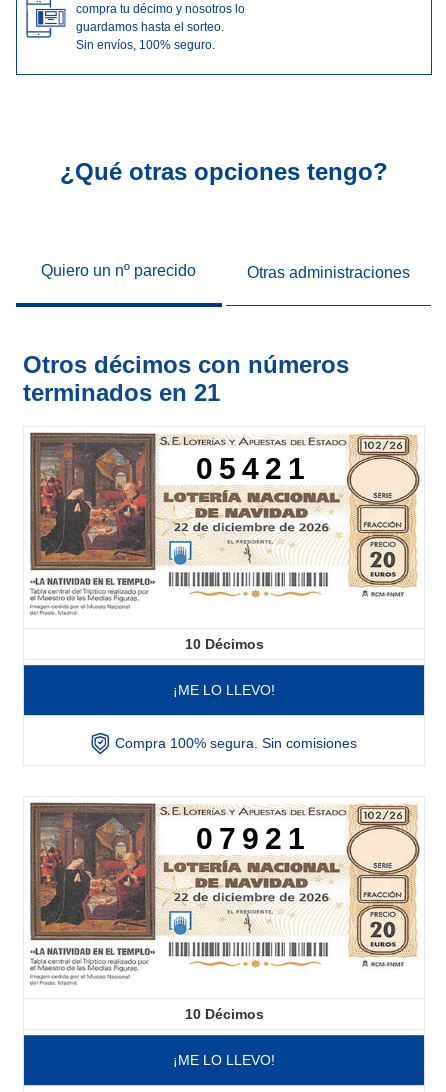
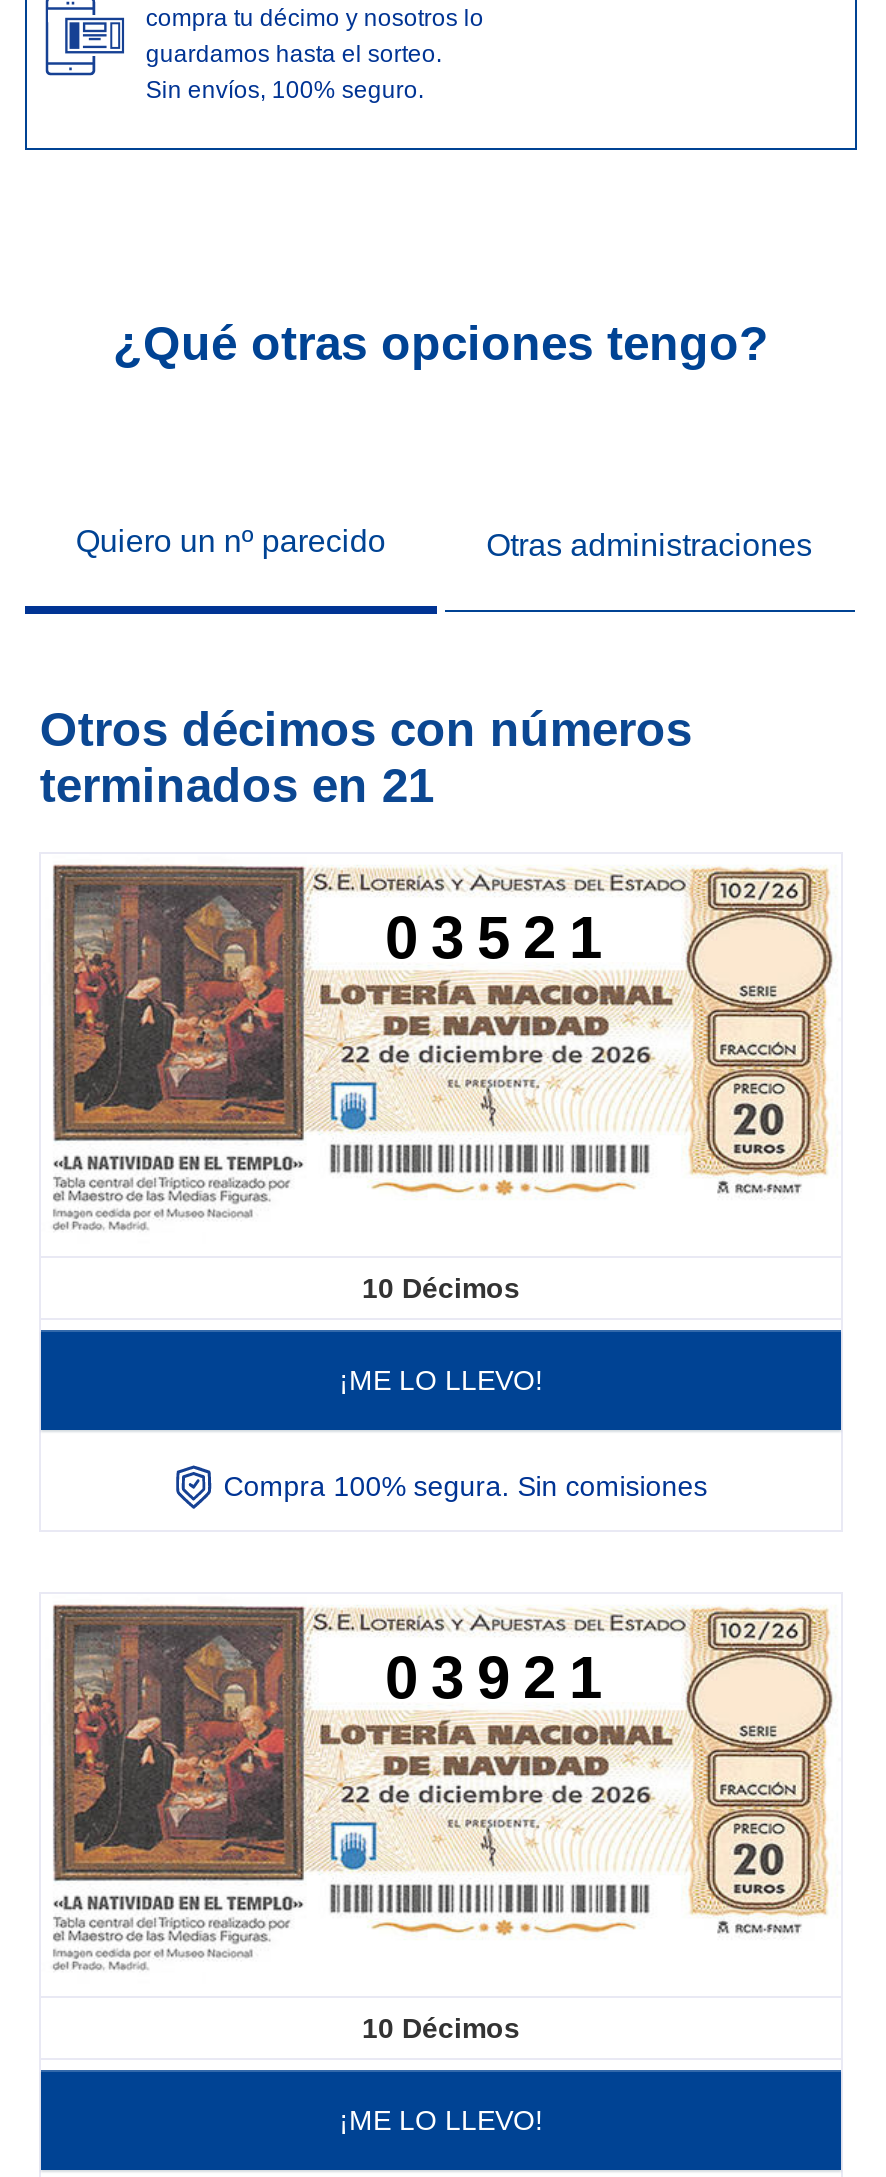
[196,452,311,485] 05421 -> [385,904,615,970] 03521
[196,822,311,855] 07921 -> [385,1644,615,1710] 03921

